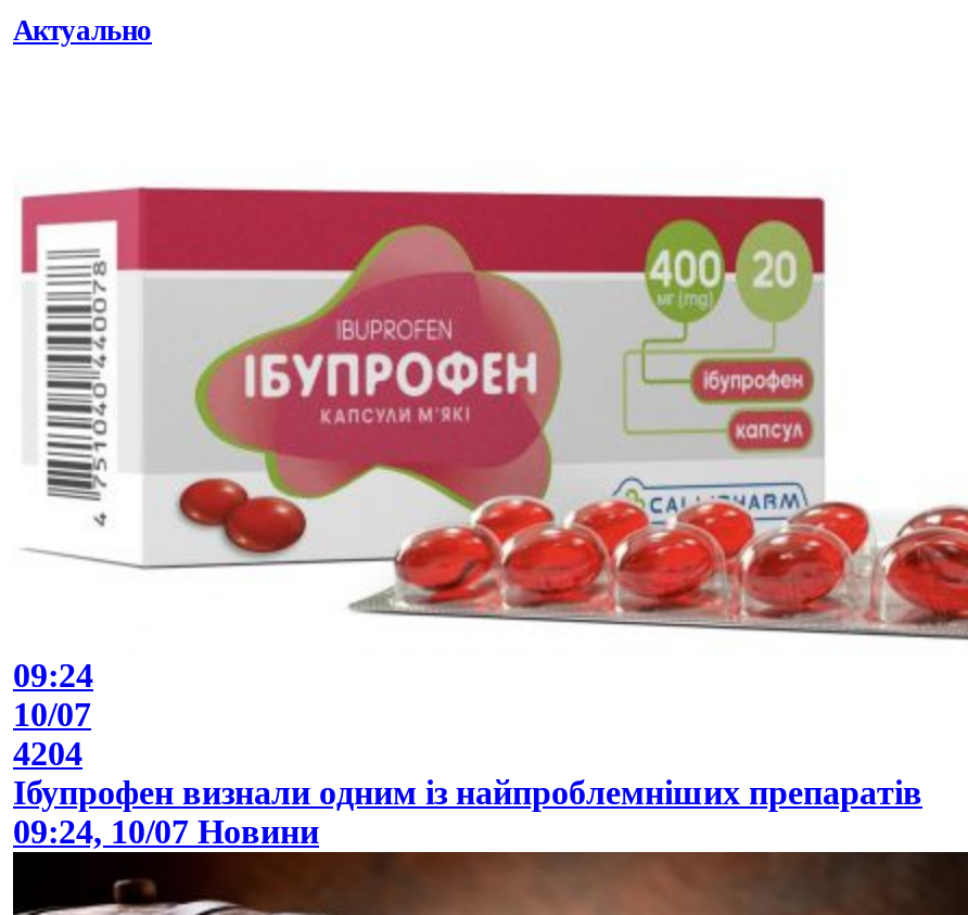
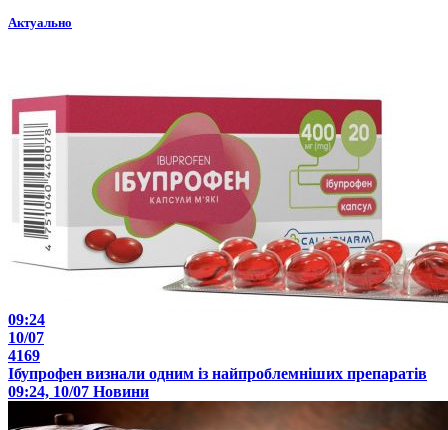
[13,735,82,772] 4204 -> [8,347,40,364] 4169

